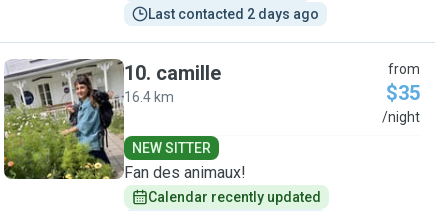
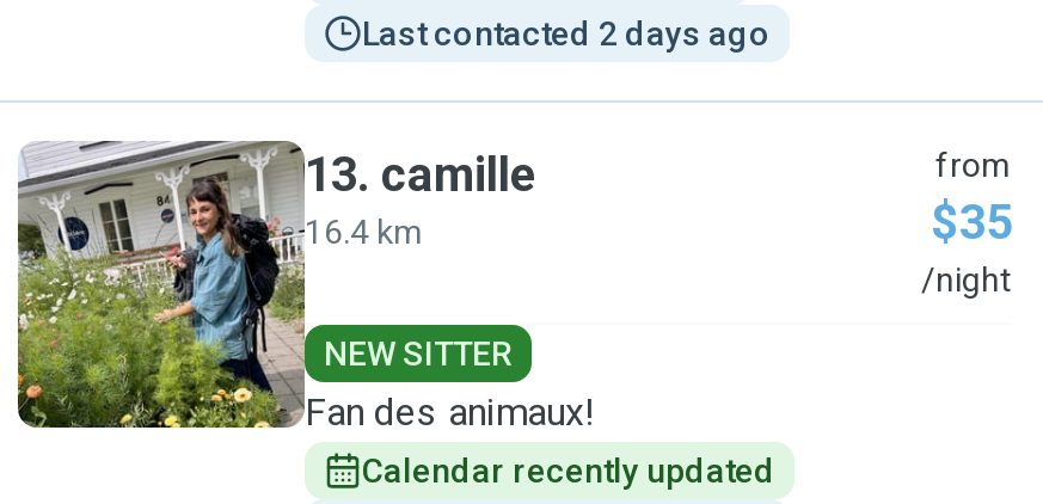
[124,61,221,85] 10. camille -> [305,146,536,203] 13. camille

